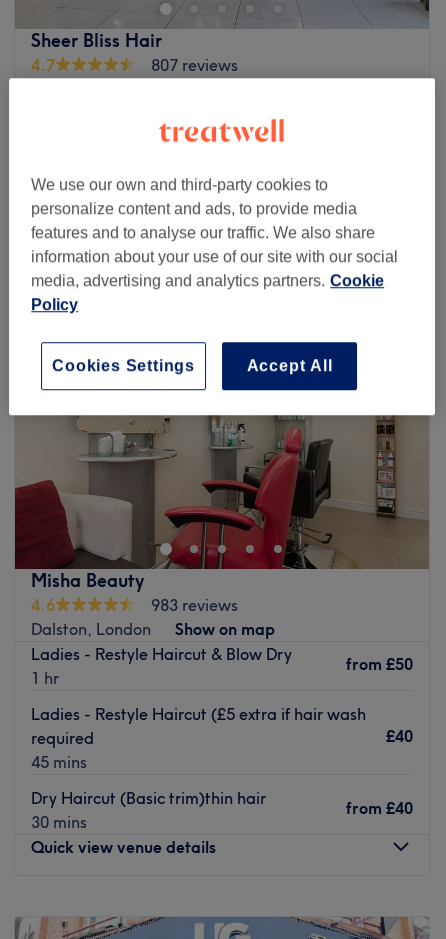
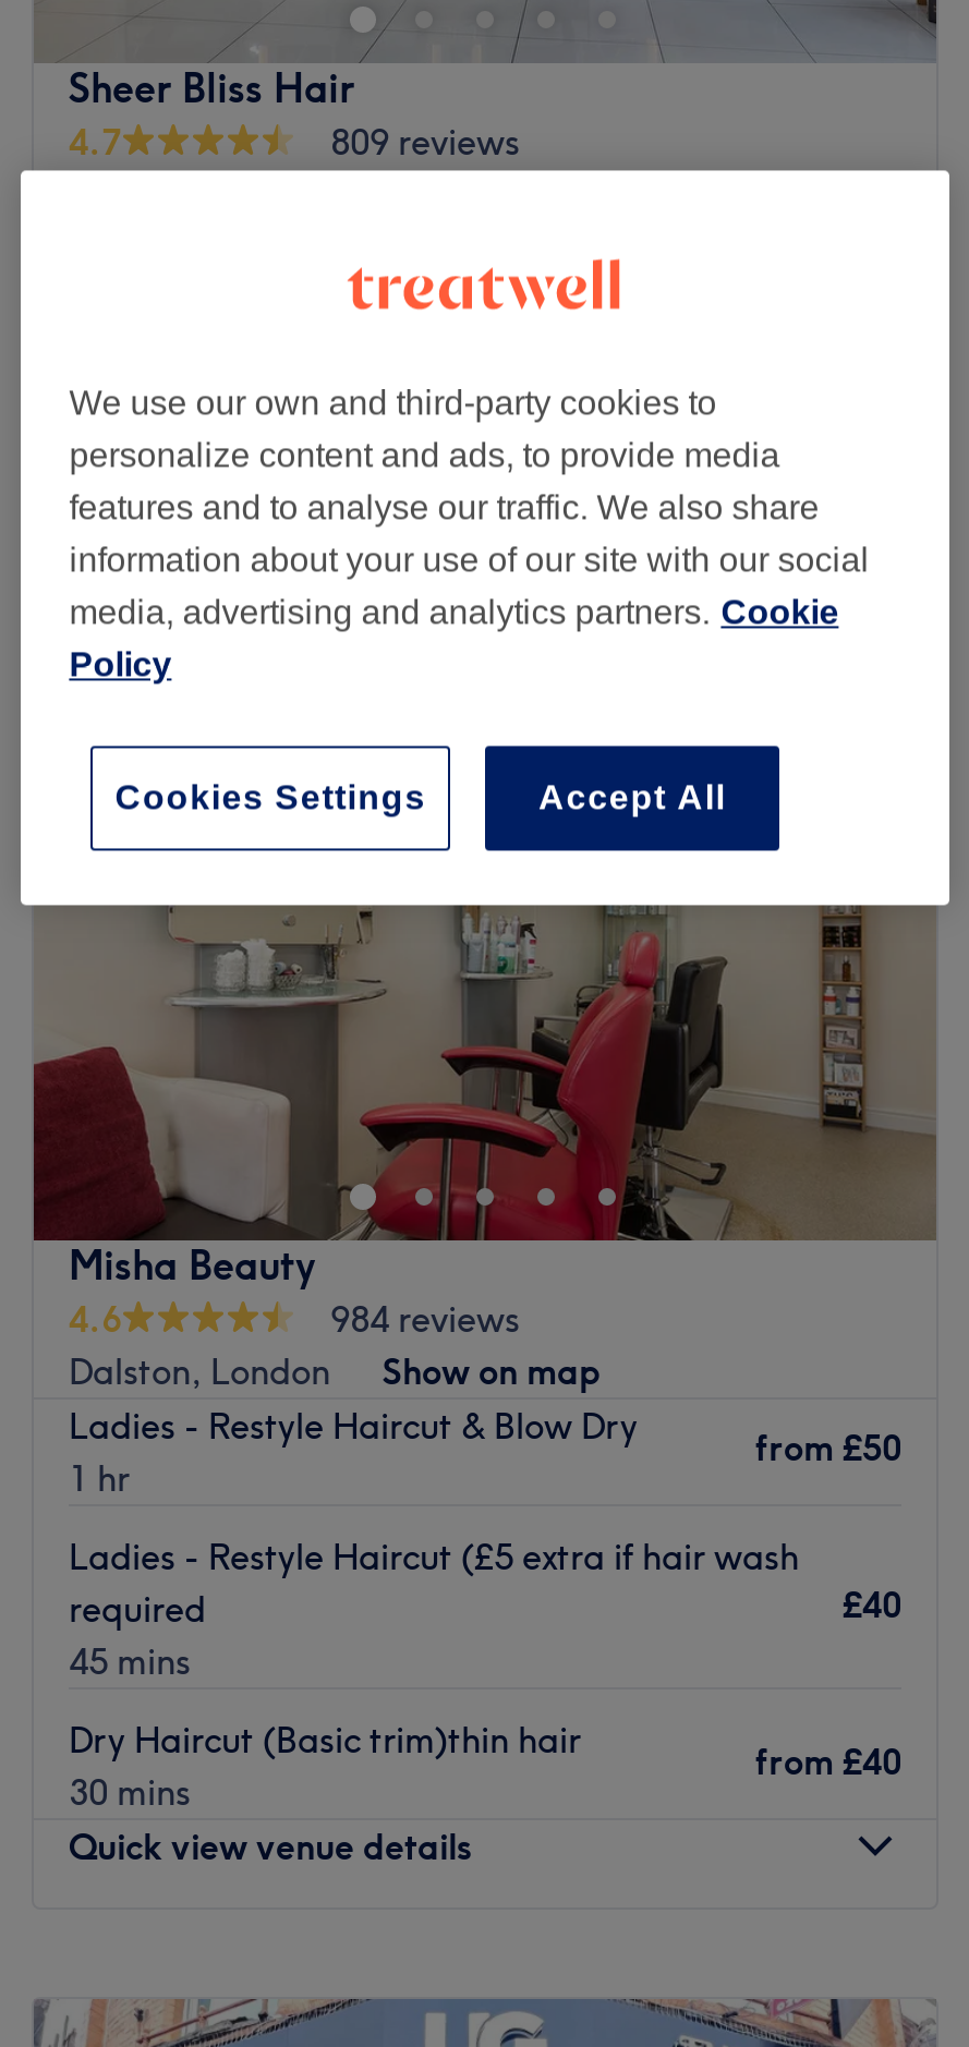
[151,55,238,75] 807 reviews -> [330,120,520,163] 809 reviews
[151,595,238,615] 983 reviews -> [330,1297,520,1340] 984 reviews

